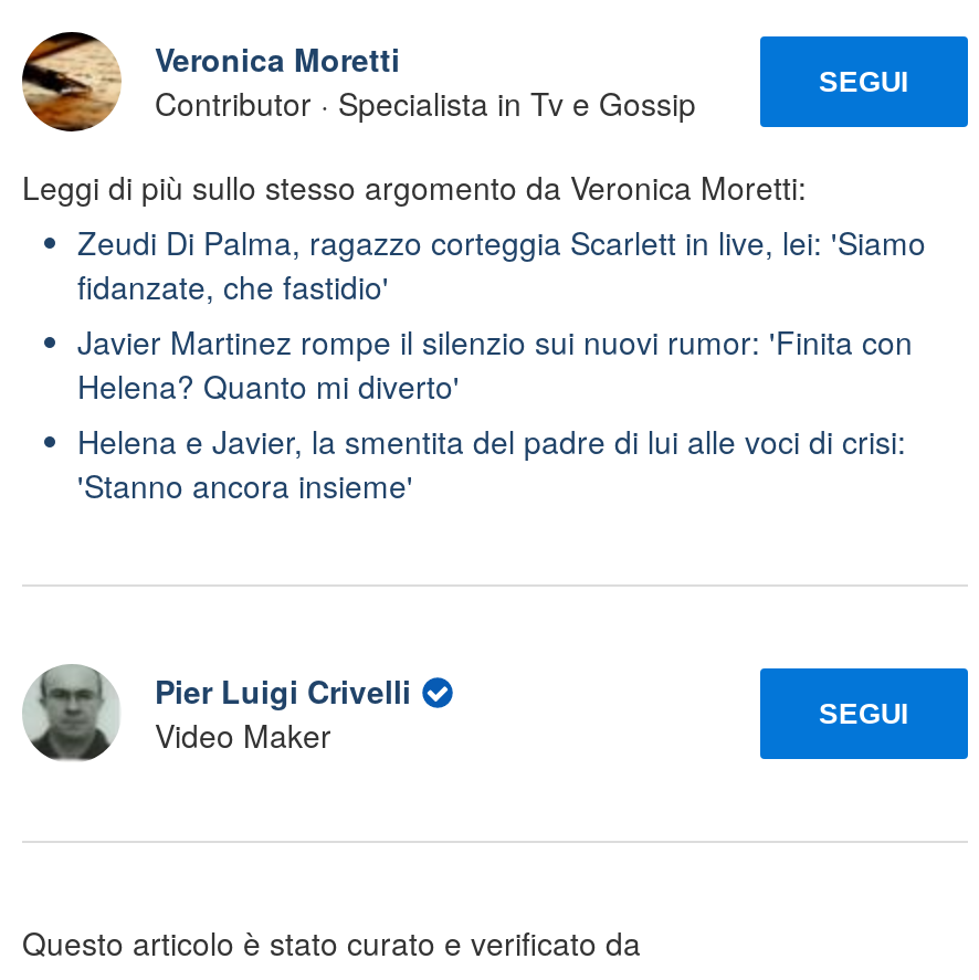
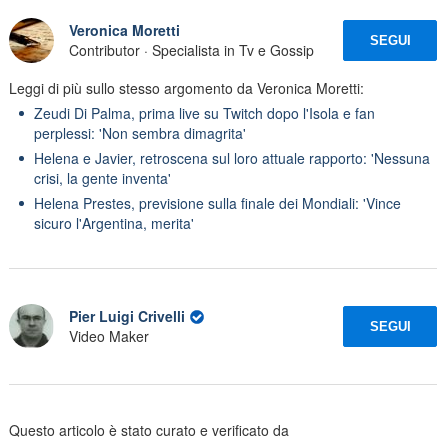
[77,219,926,506] Zeudi Di Palma, ragazzo corteggia Scarlett in live, lei: 'Siamo | fidanzate, che fastidio' | Javier Martinez rompe il silenzio sui nuovi rumor: 'Finita con | Helena? Quanto mi diverto' | Helena e Javier, la smentita del padre di lui alle voci di crisi: | 'Stanno ancora insieme' -> [34,102,430,232] Zeudi Di Palma, prima live su Twitch dopo l'Isola e fan | perplessi: 'Non sembra dimagrita' | Helena e Javier, retroscena sul loro attuale rapporto: 'Nessuna | crisi, la gente inventa' | Helena Prestes, previsione sulla finale dei Mondiali: 'Vince | sicuro l'Argentina, merita'

